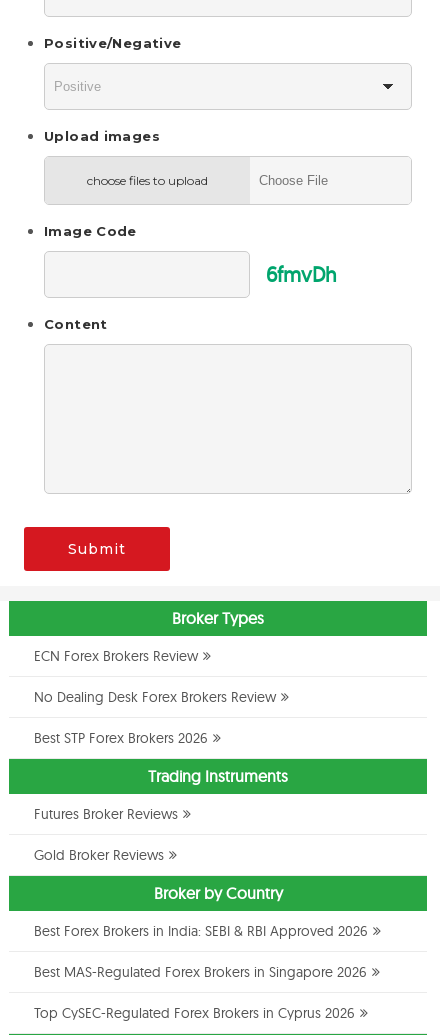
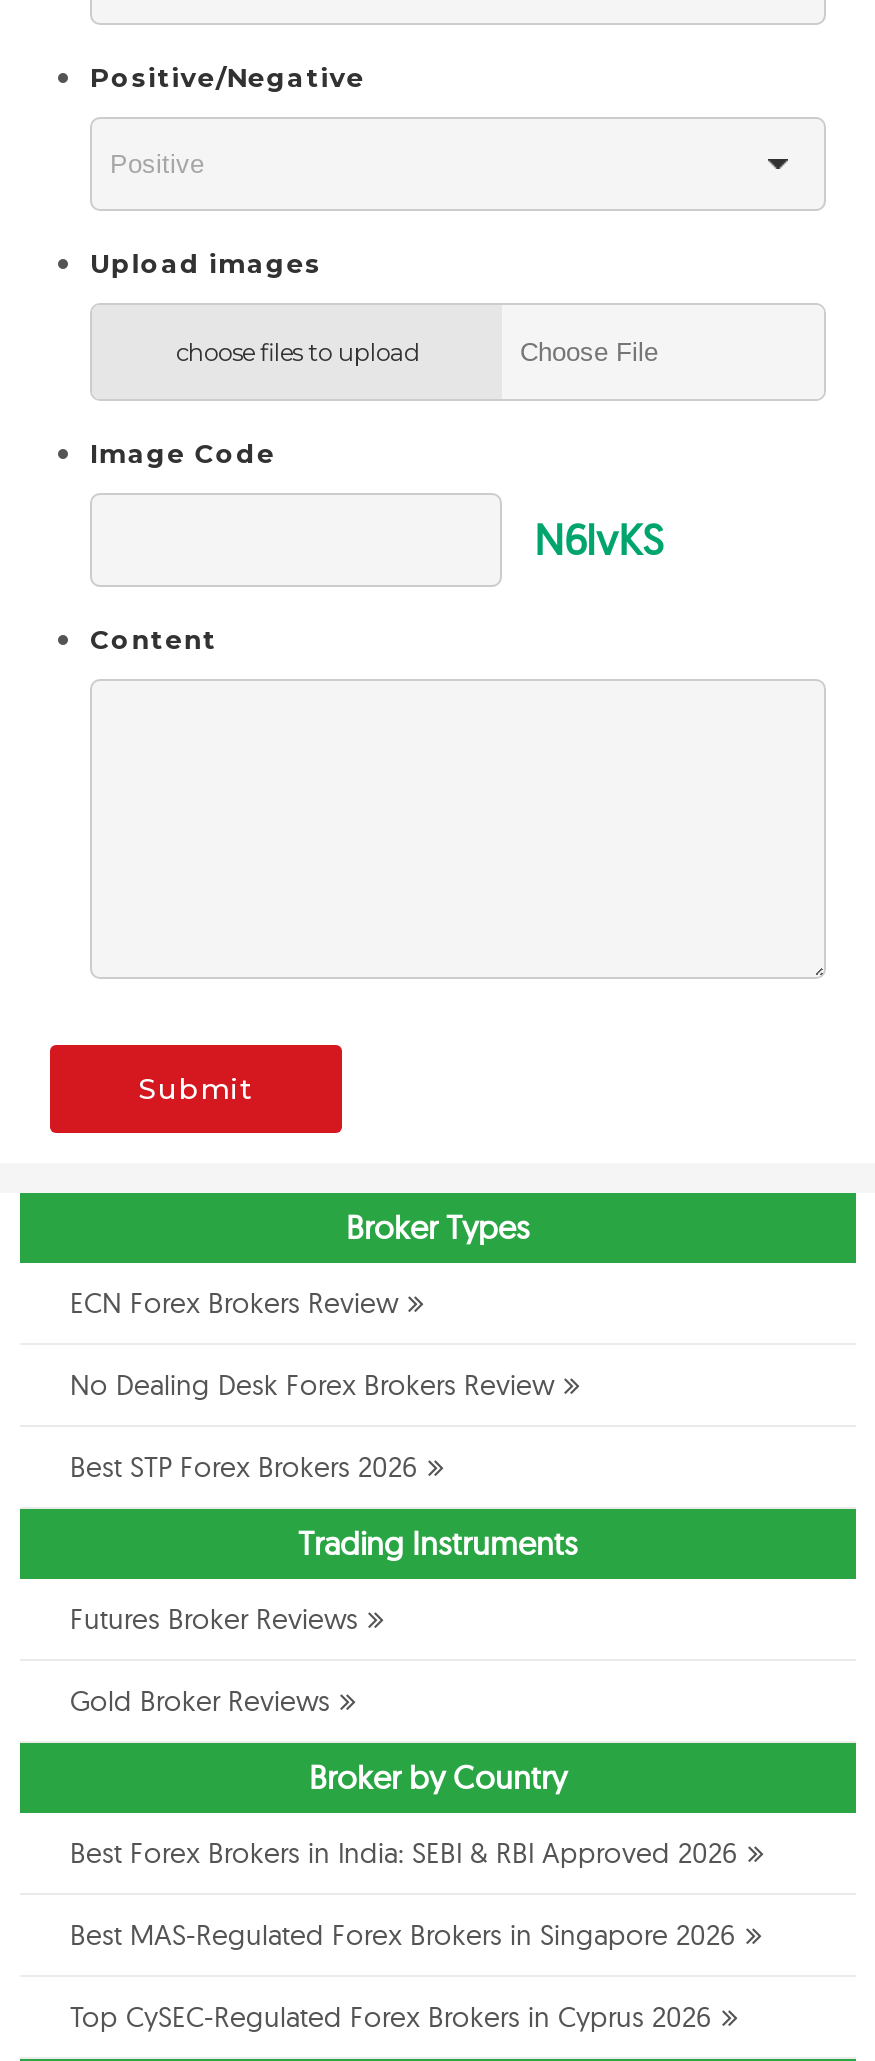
[266,261,337,287] 6fmvDh -> [534,514,664,566] N6lvKS

